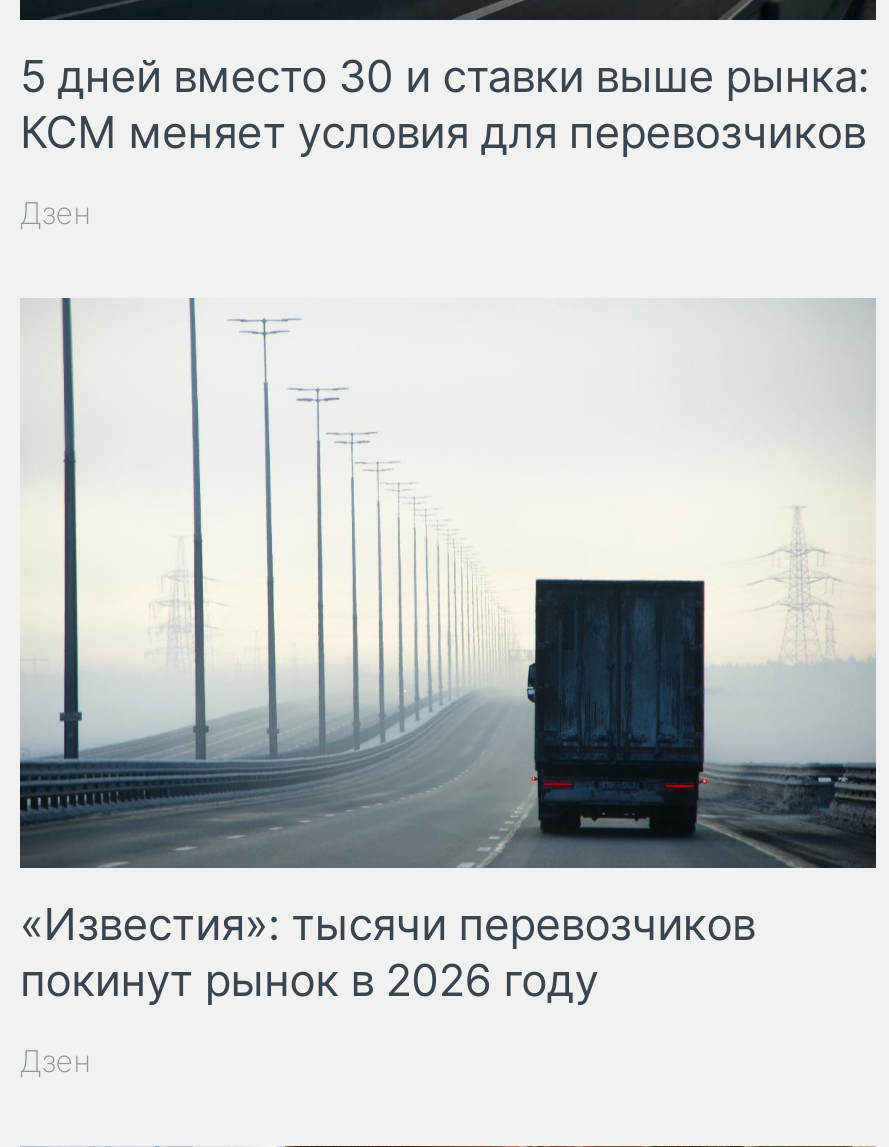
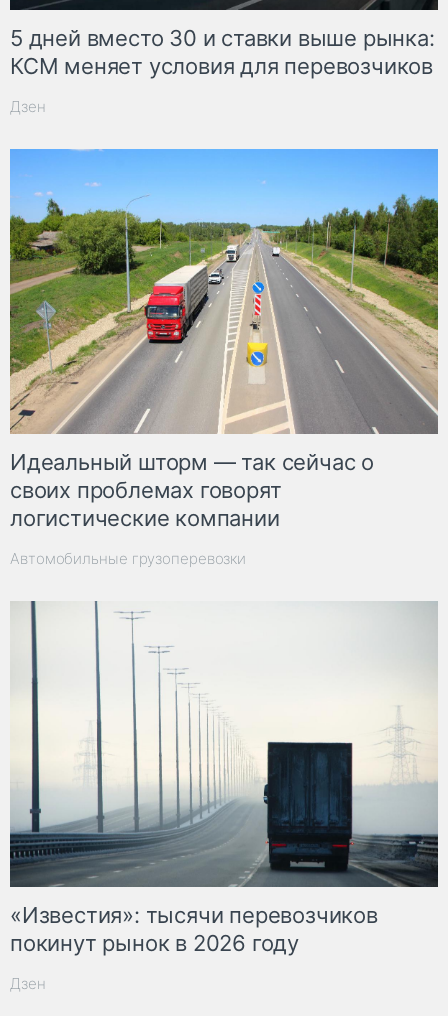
none -> [9,148,439,568] [image] | Идеальный шторм — так сейчас о | своих проблемах говорят | логистические компании | Автомобильные грузоперевозки

